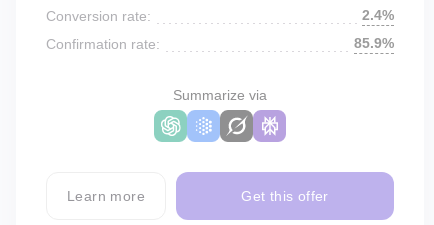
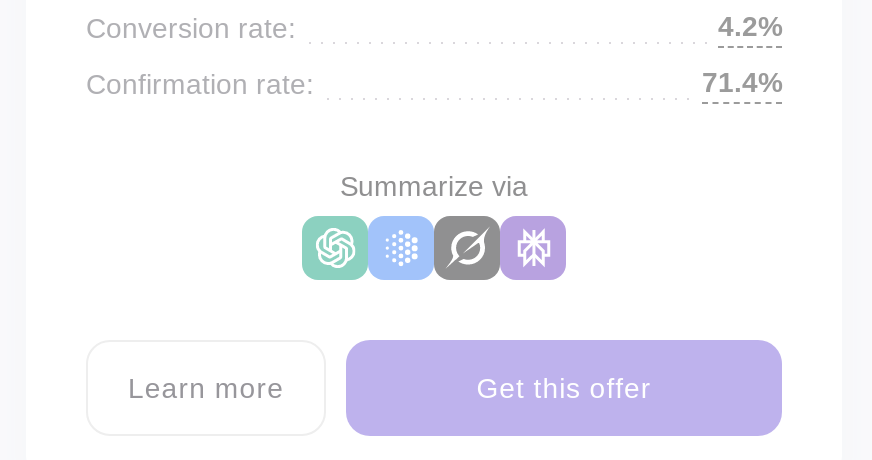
[362,7,394,23] 2.4% -> [718,10,782,42] 4.2%
[354,35,394,51] 85.9% -> [702,66,782,98] 71.4%

